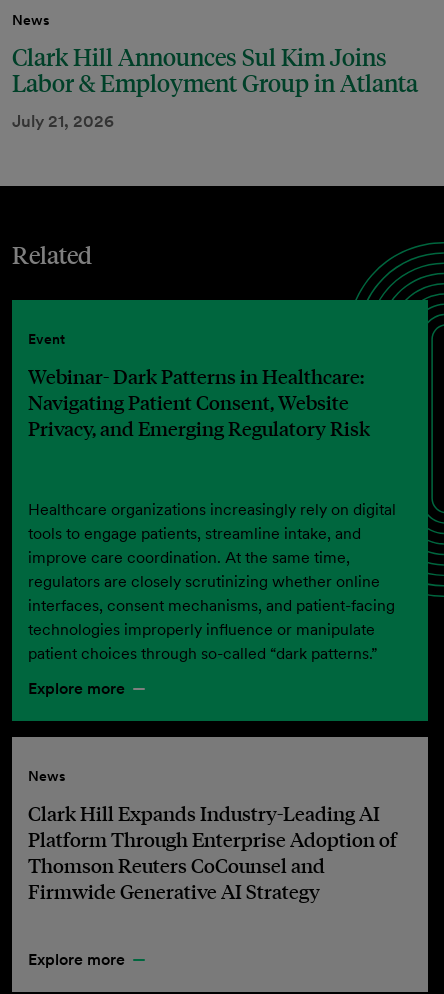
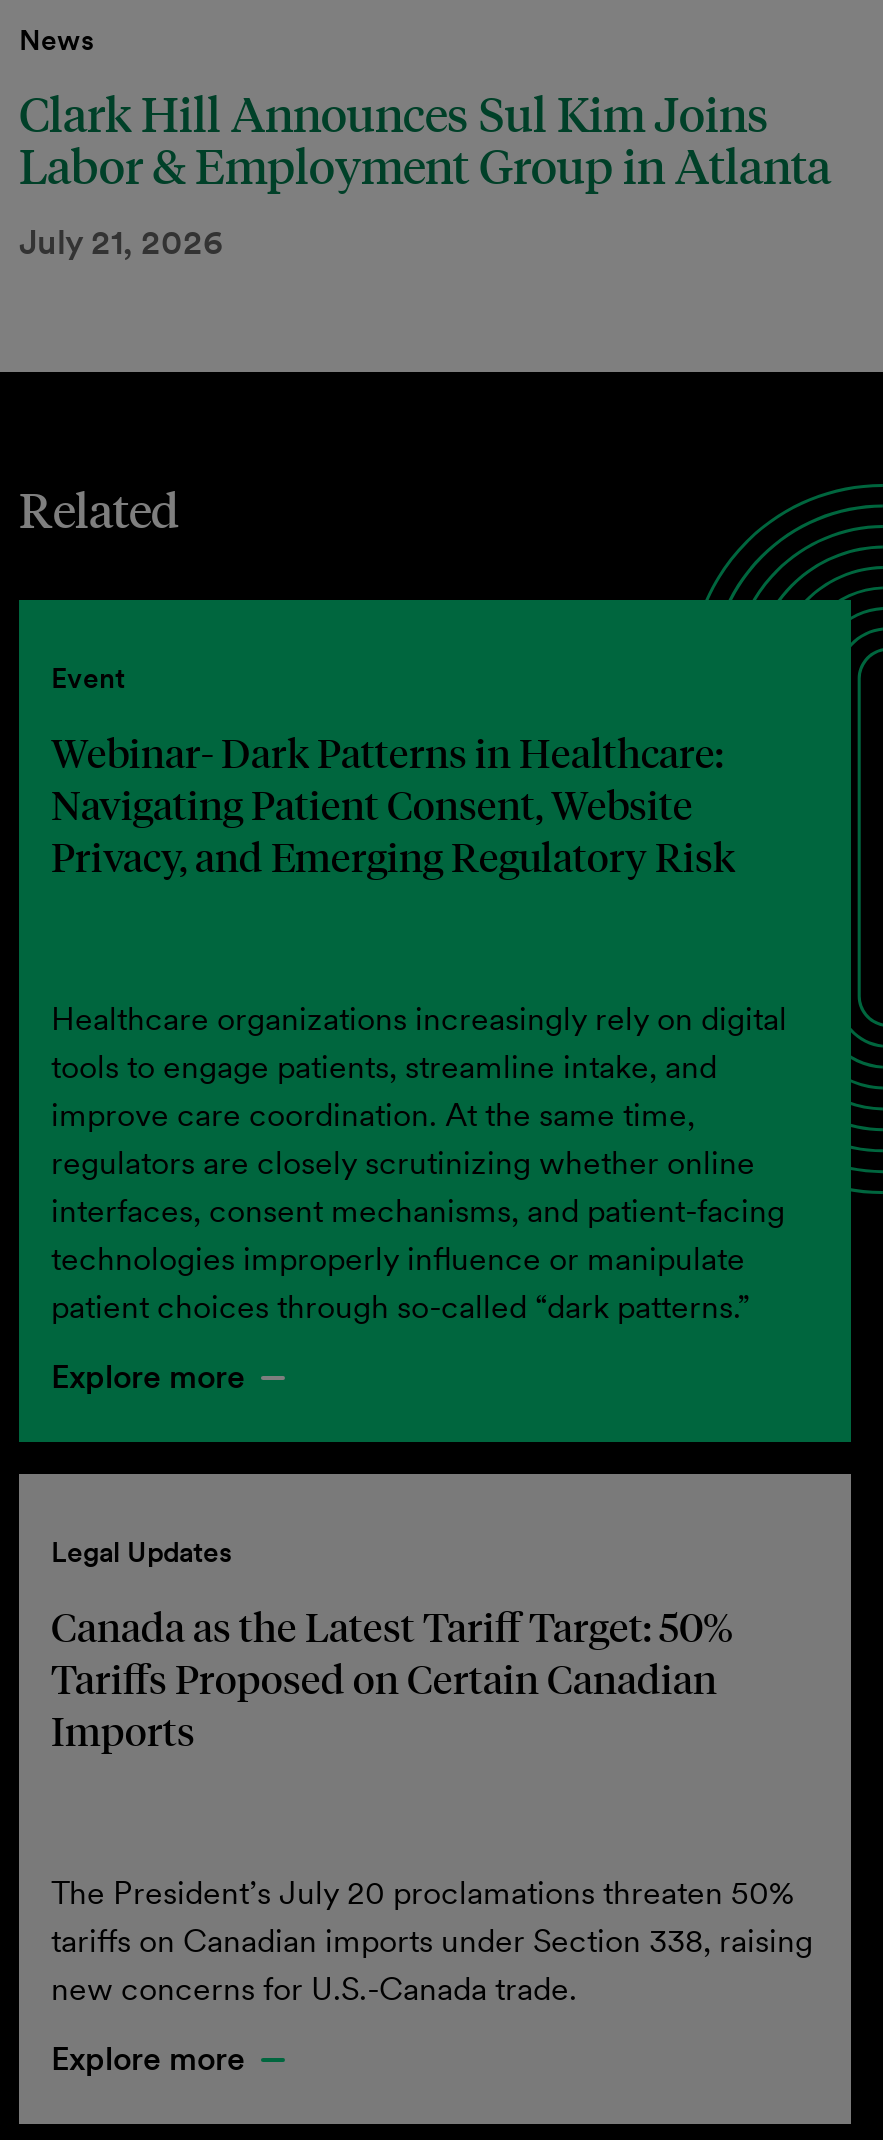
[28,767,397,904] News | Clark Hill Expands Industry-Leading AI | Platform Through Enterprise Adoption of | Thomson Reuters CoCounsel and | Firmwide Generative AI Strategy -> [51,1534,813,2008] Legal Updates | Canada as the Latest Tariff Target: 50% | Tariffs Proposed on Certain Canadian | Imports | The President’s July 20 proclamations threaten 50% | tariffs on Canadian imports under Section 338, raising | new concerns for U.S.-Canada trade.

